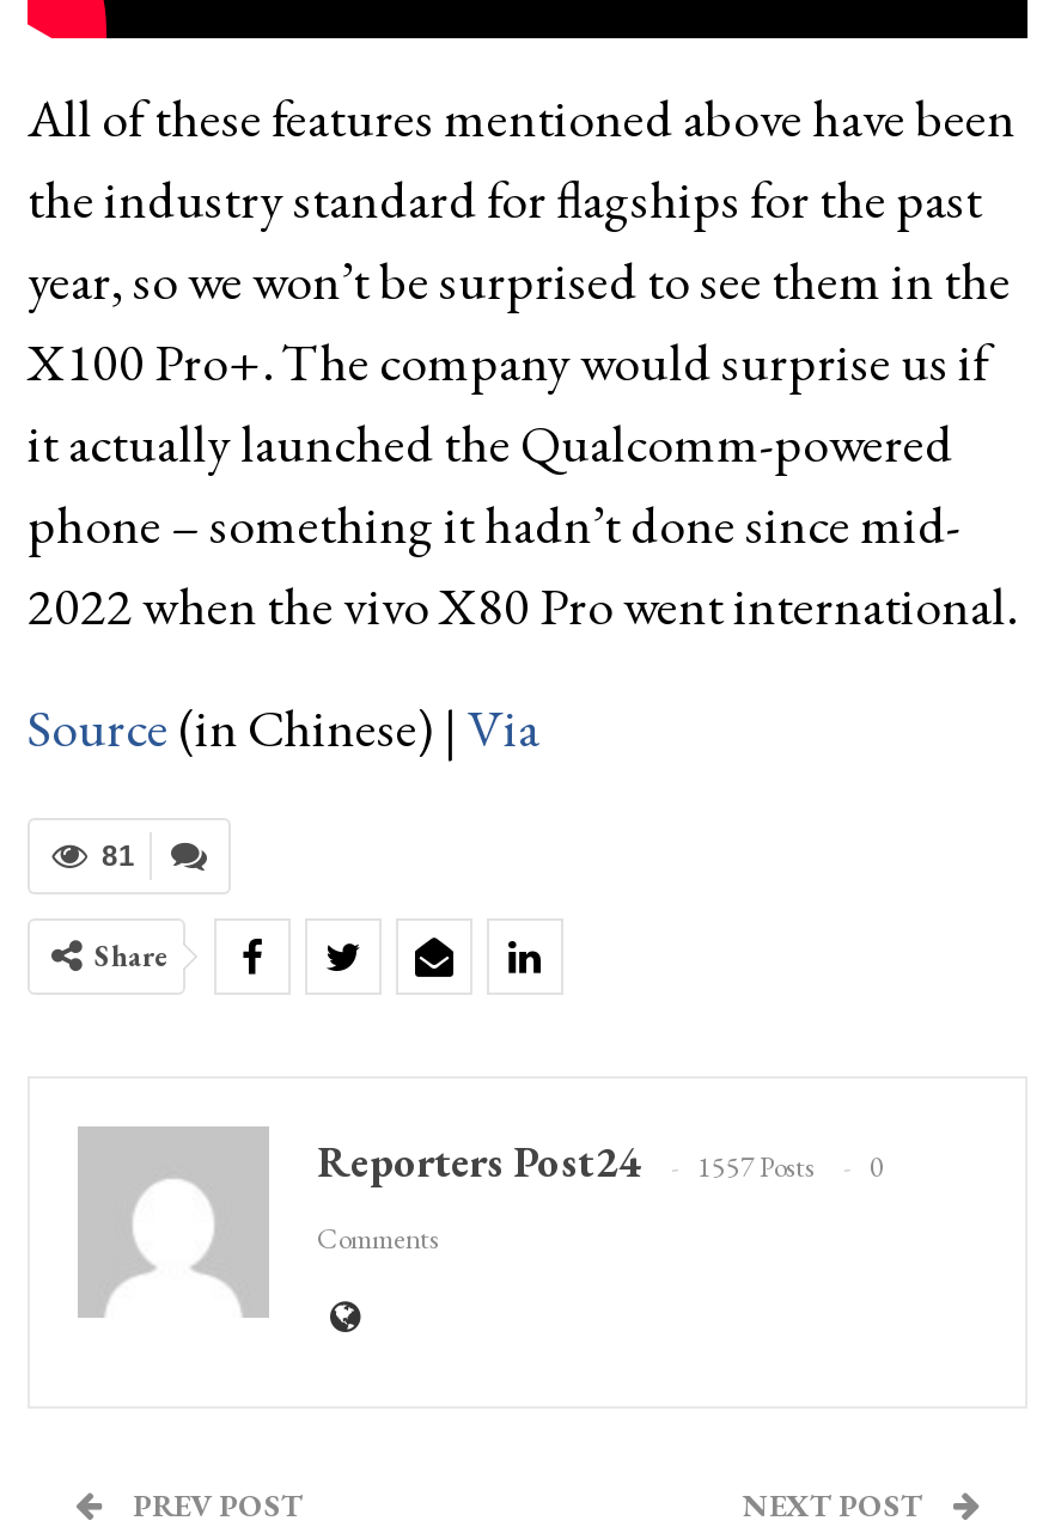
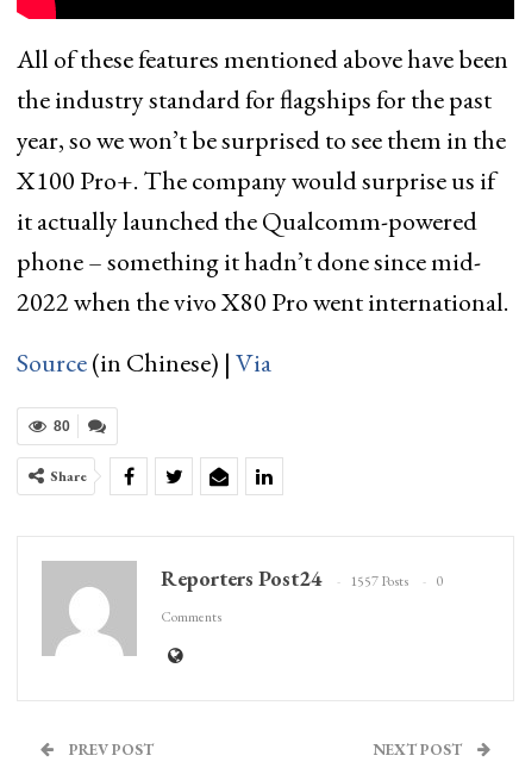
[102,839,135,872] 81 -> [54,418,70,434] 80

